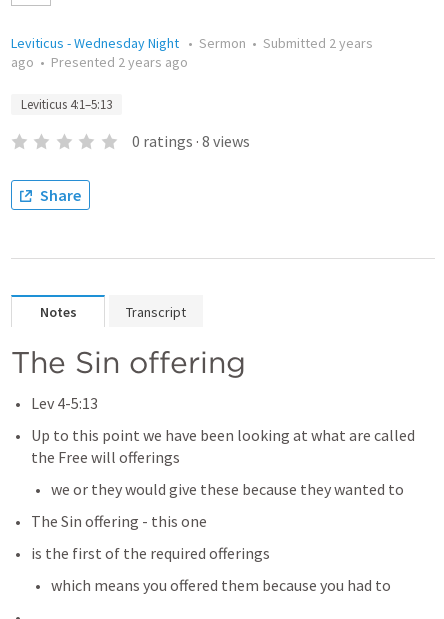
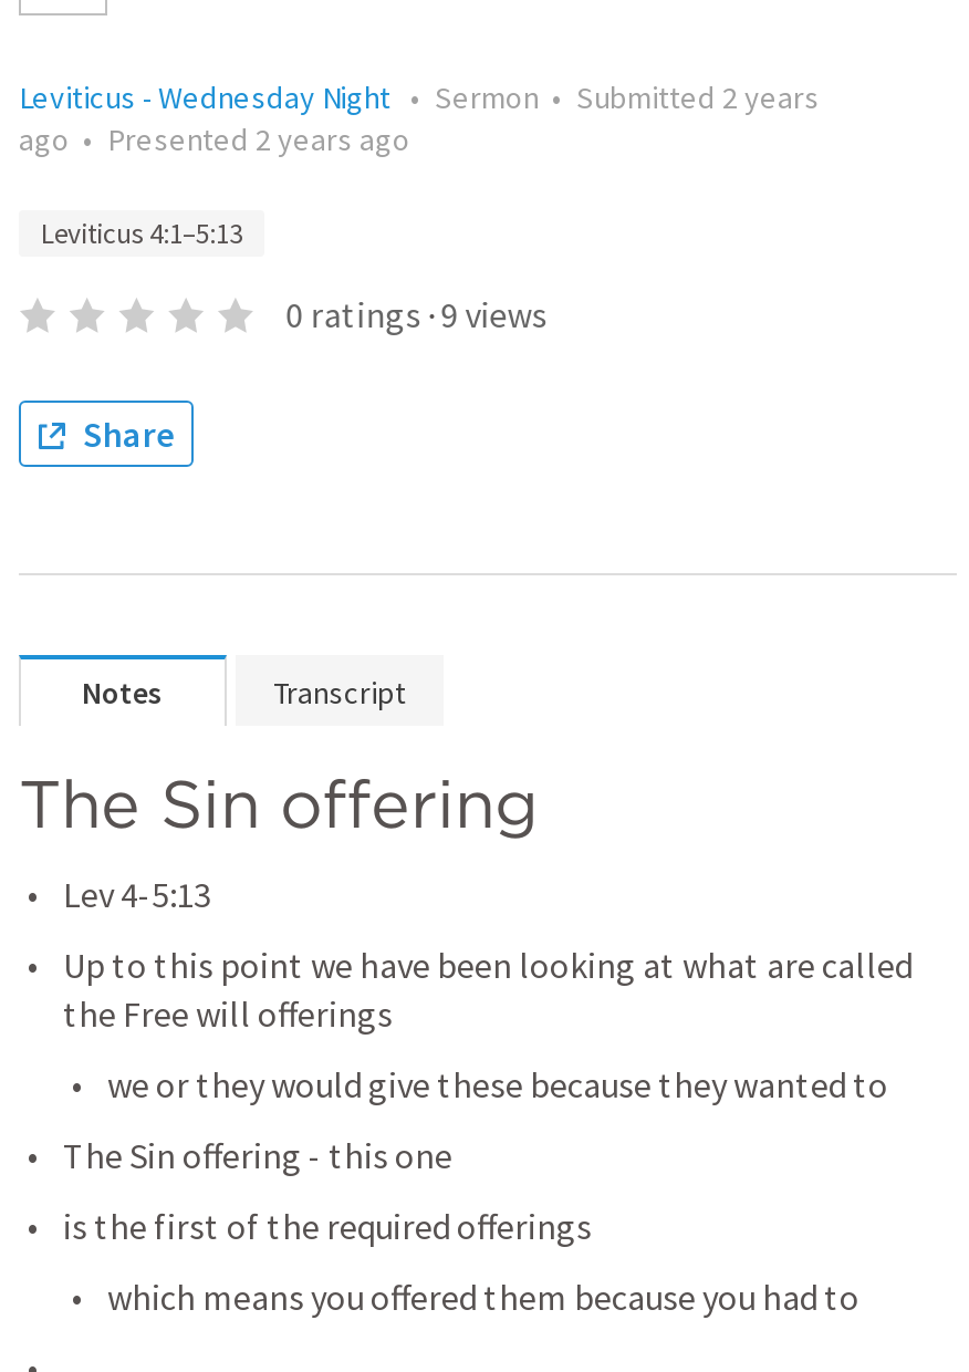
[132,131,250,151] 0 ratings · 8 views -> [286,292,547,336] 0 ratings · 9 views

